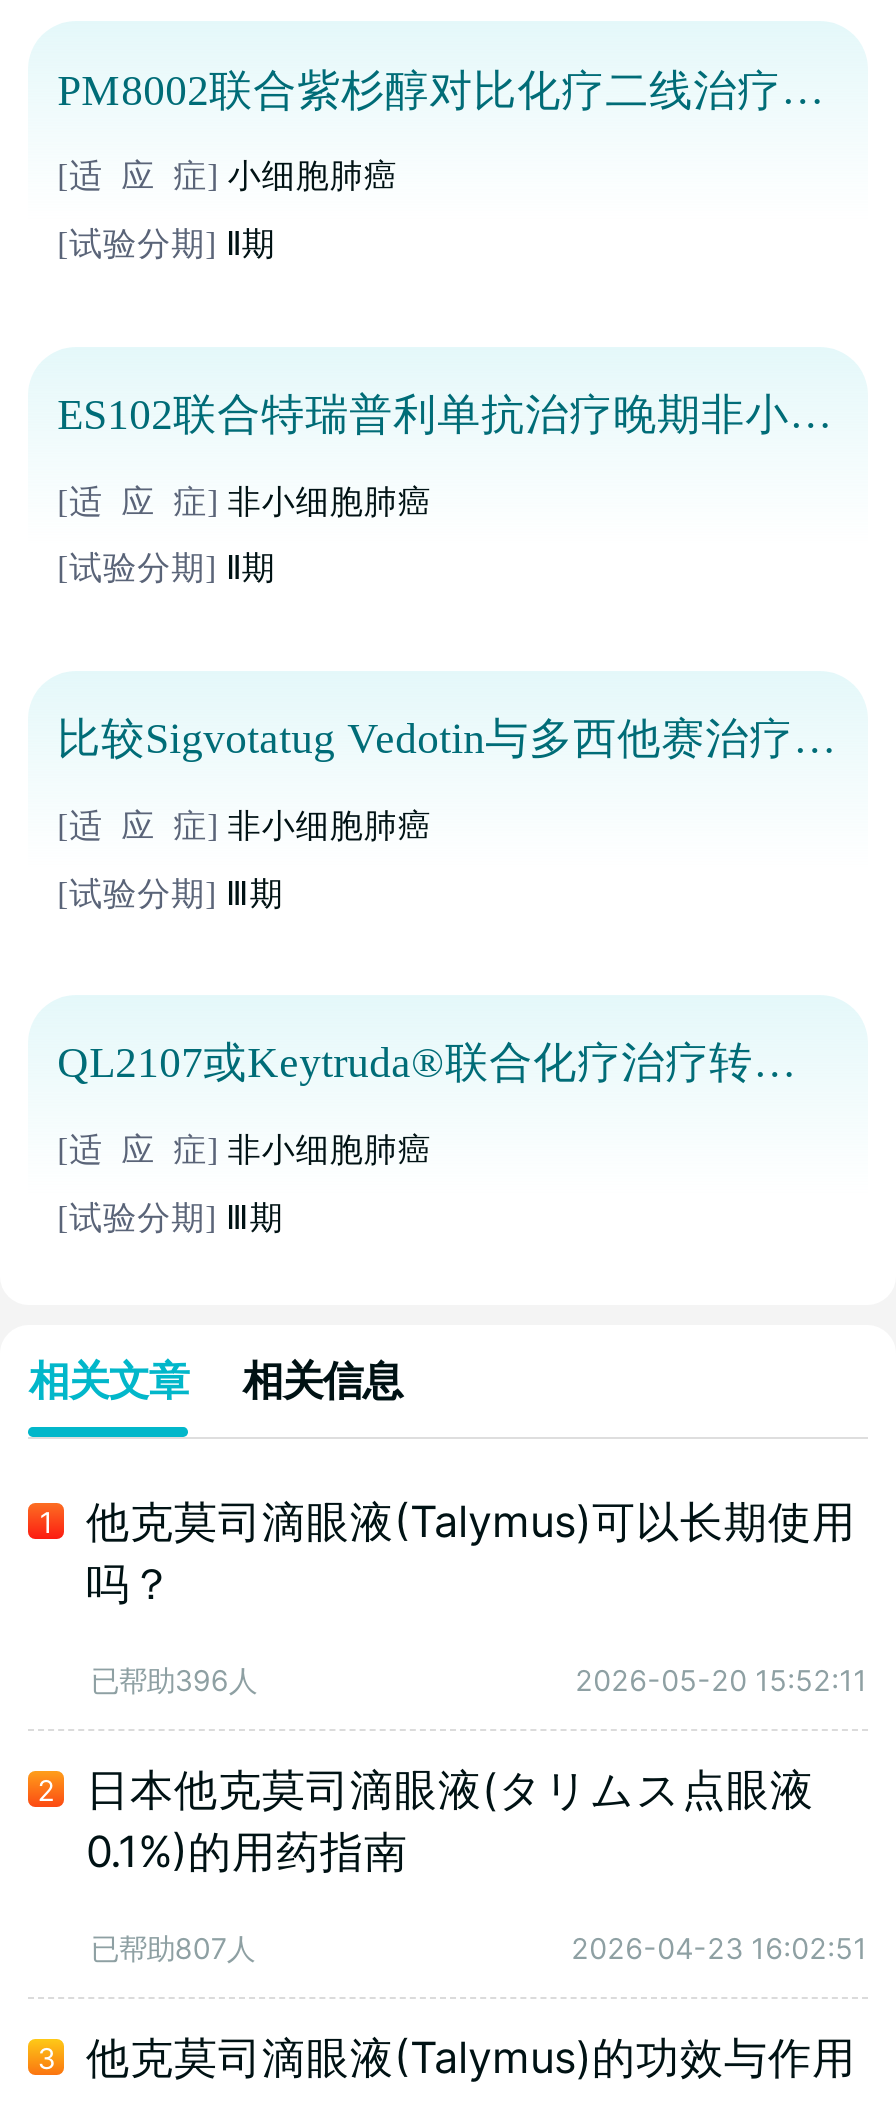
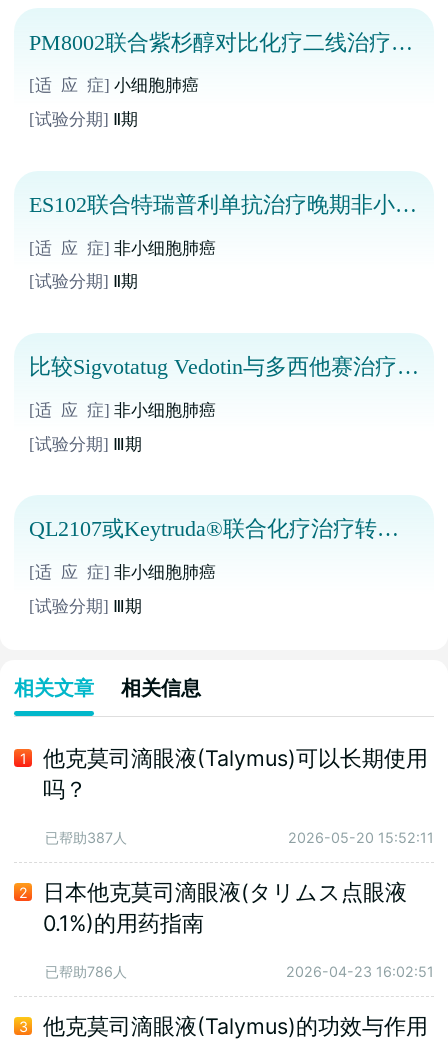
[91,1664,257,1698] 已帮助396人 -> [45,829,127,846] 已帮助387人
[91,1932,255,1966] 已帮助807人 -> [45,963,127,980] 已帮助786人

